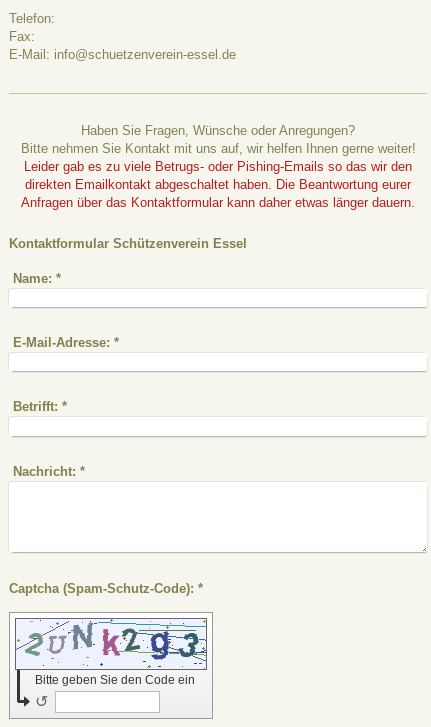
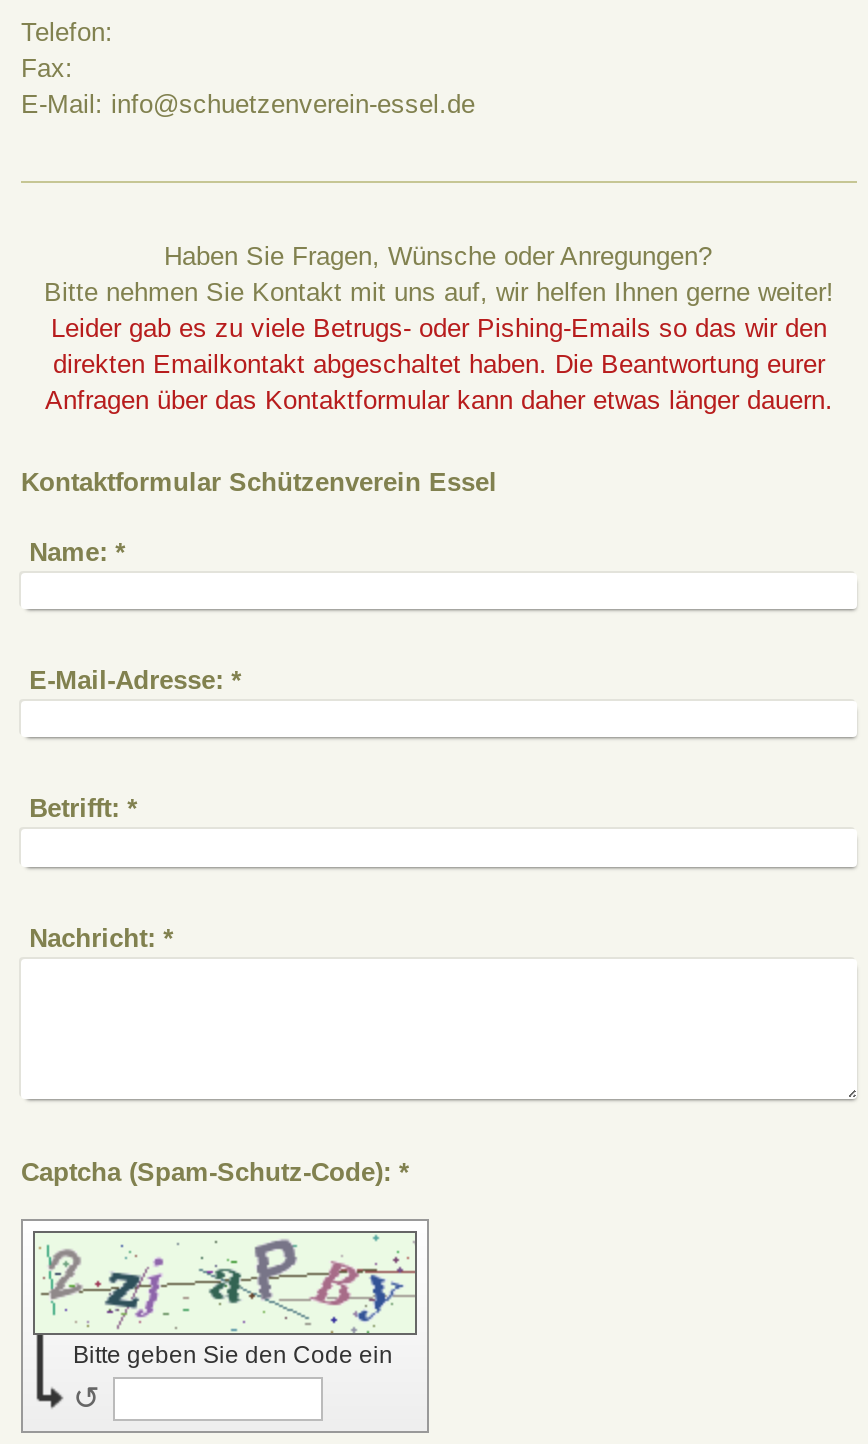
[15,618,207,670] [image] -> [35,1231,417,1335] [image]

